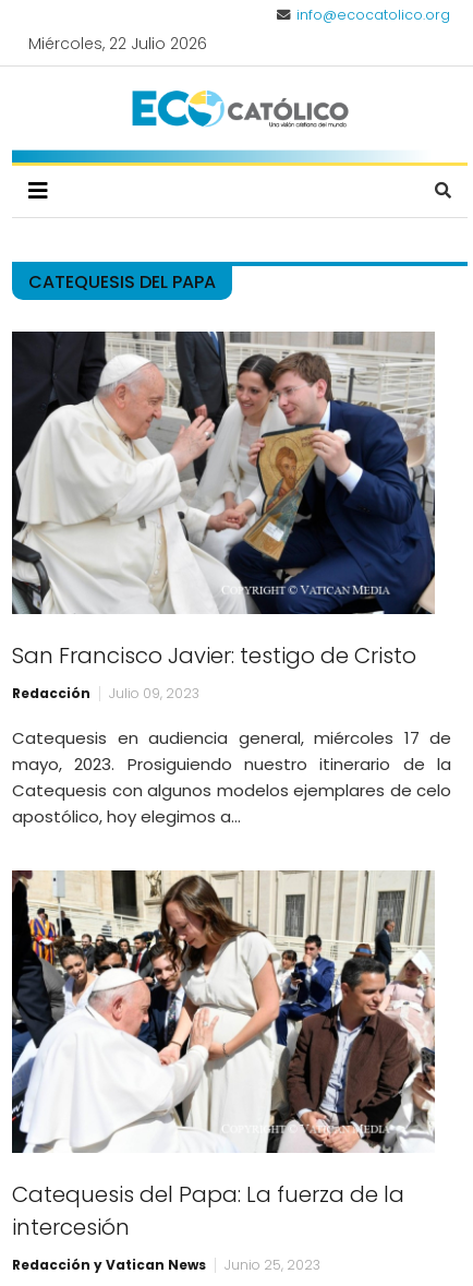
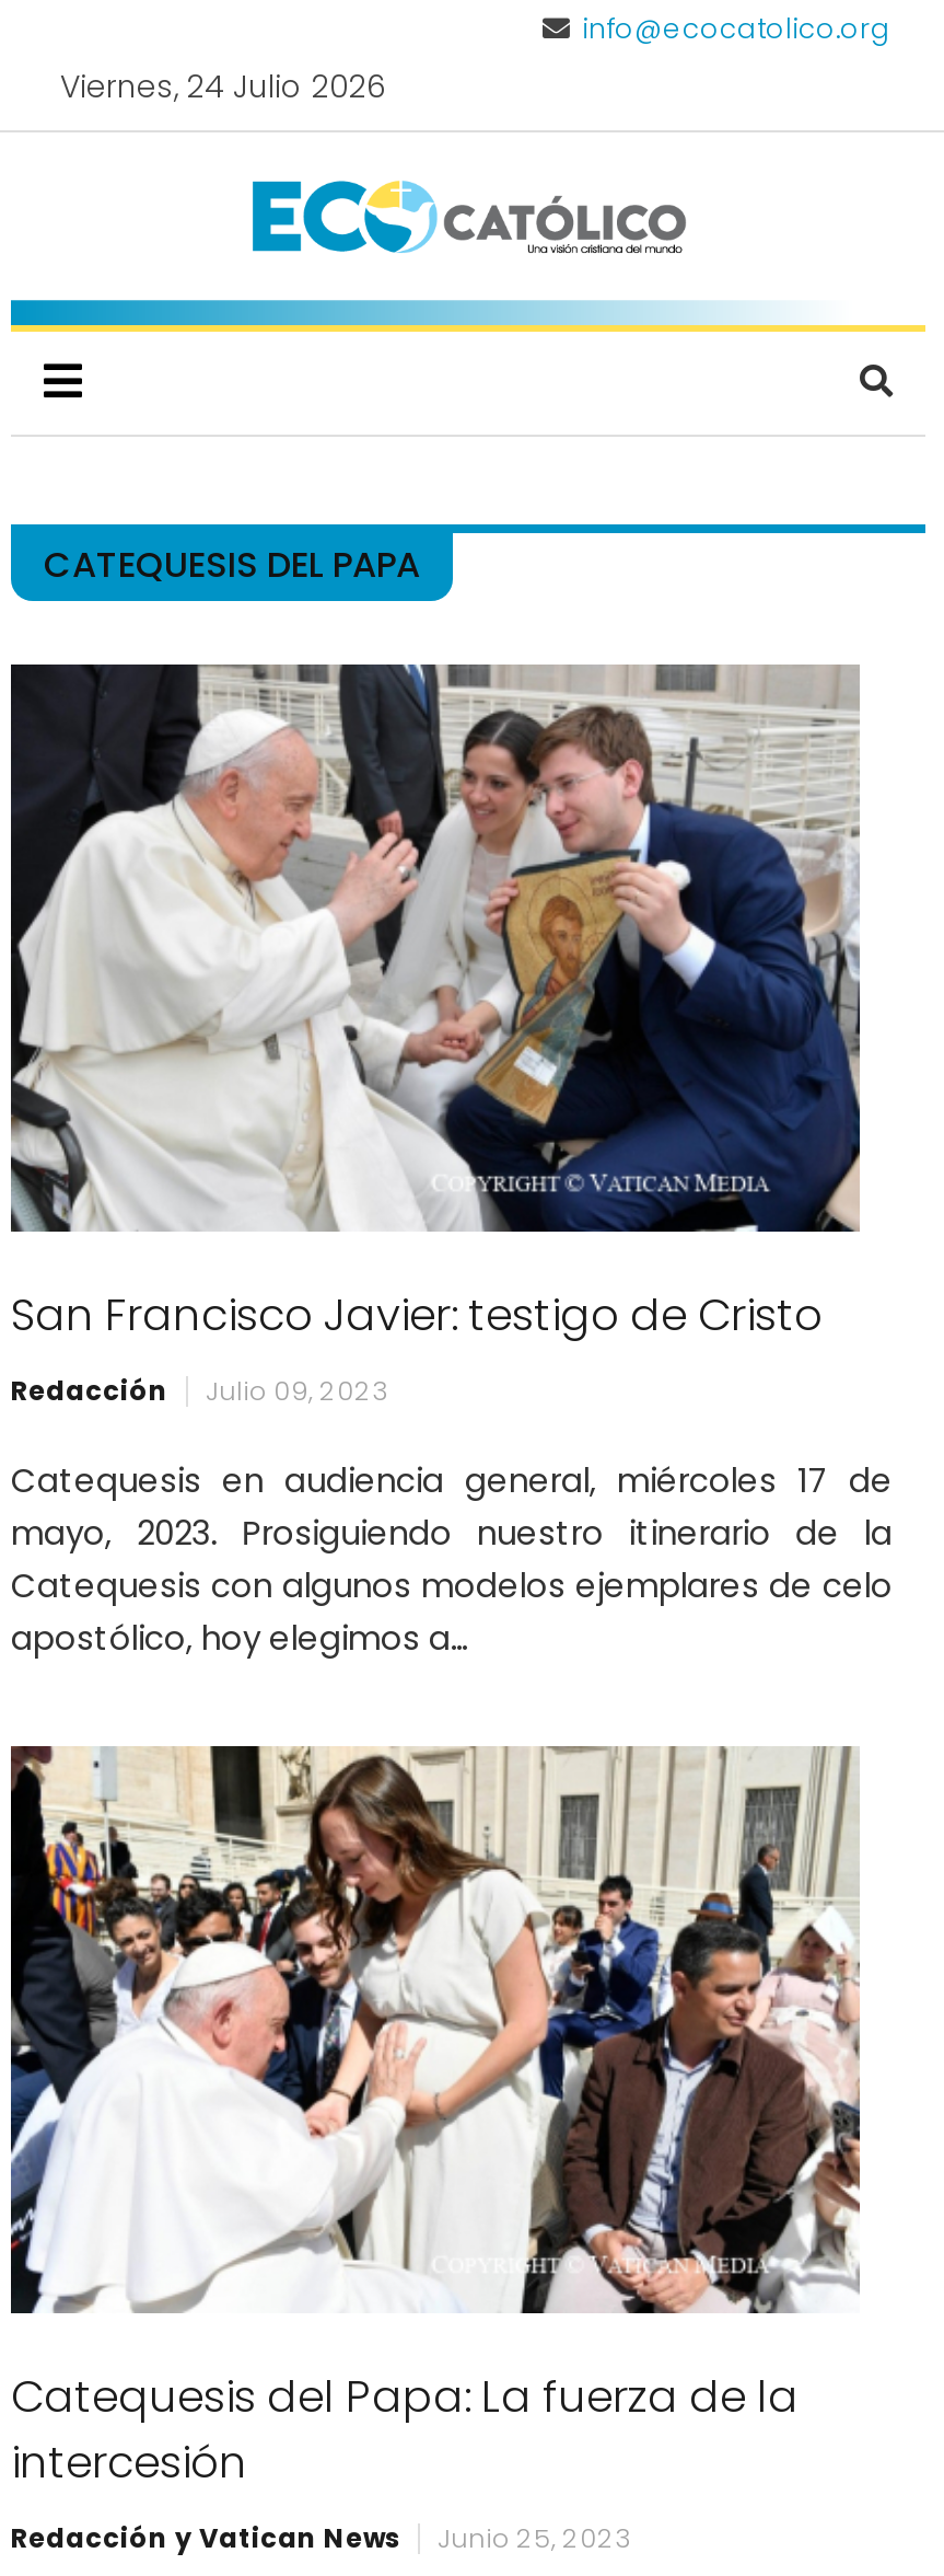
[28,33,207,55] Miércoles, 22 Julio 2026 -> [60,65,386,108] Viernes, 24 Julio 2026

